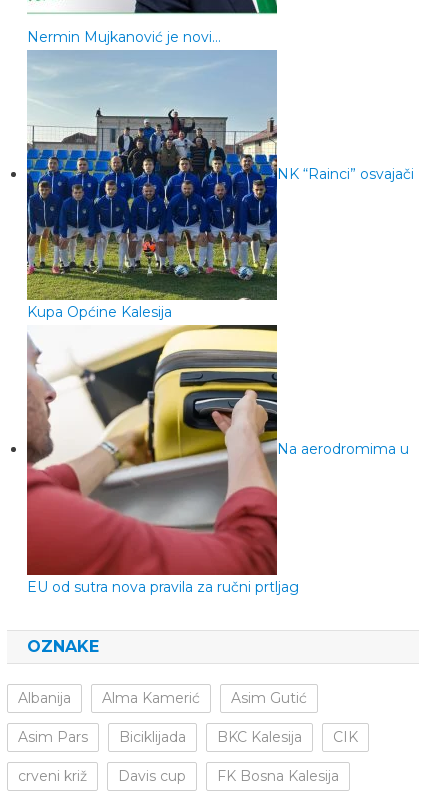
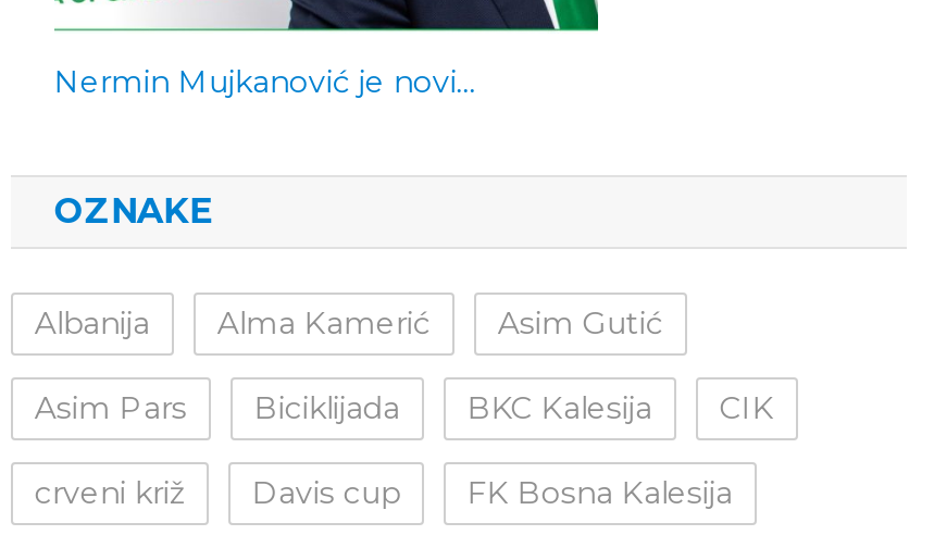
[26,49,414,301] [image] | NK “Rainci” osvajači -> none
[27,303,172,321] Kupa Općine Kalesija -> none
[26,324,409,571] [image] | Na aerodromima u -> none
[27,578,299,596] EU od sutra nova pravila za ručni prtljag -> none

